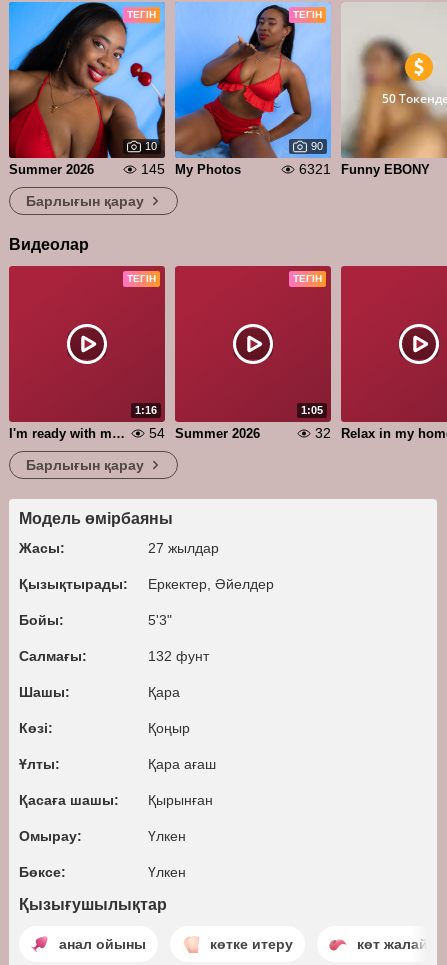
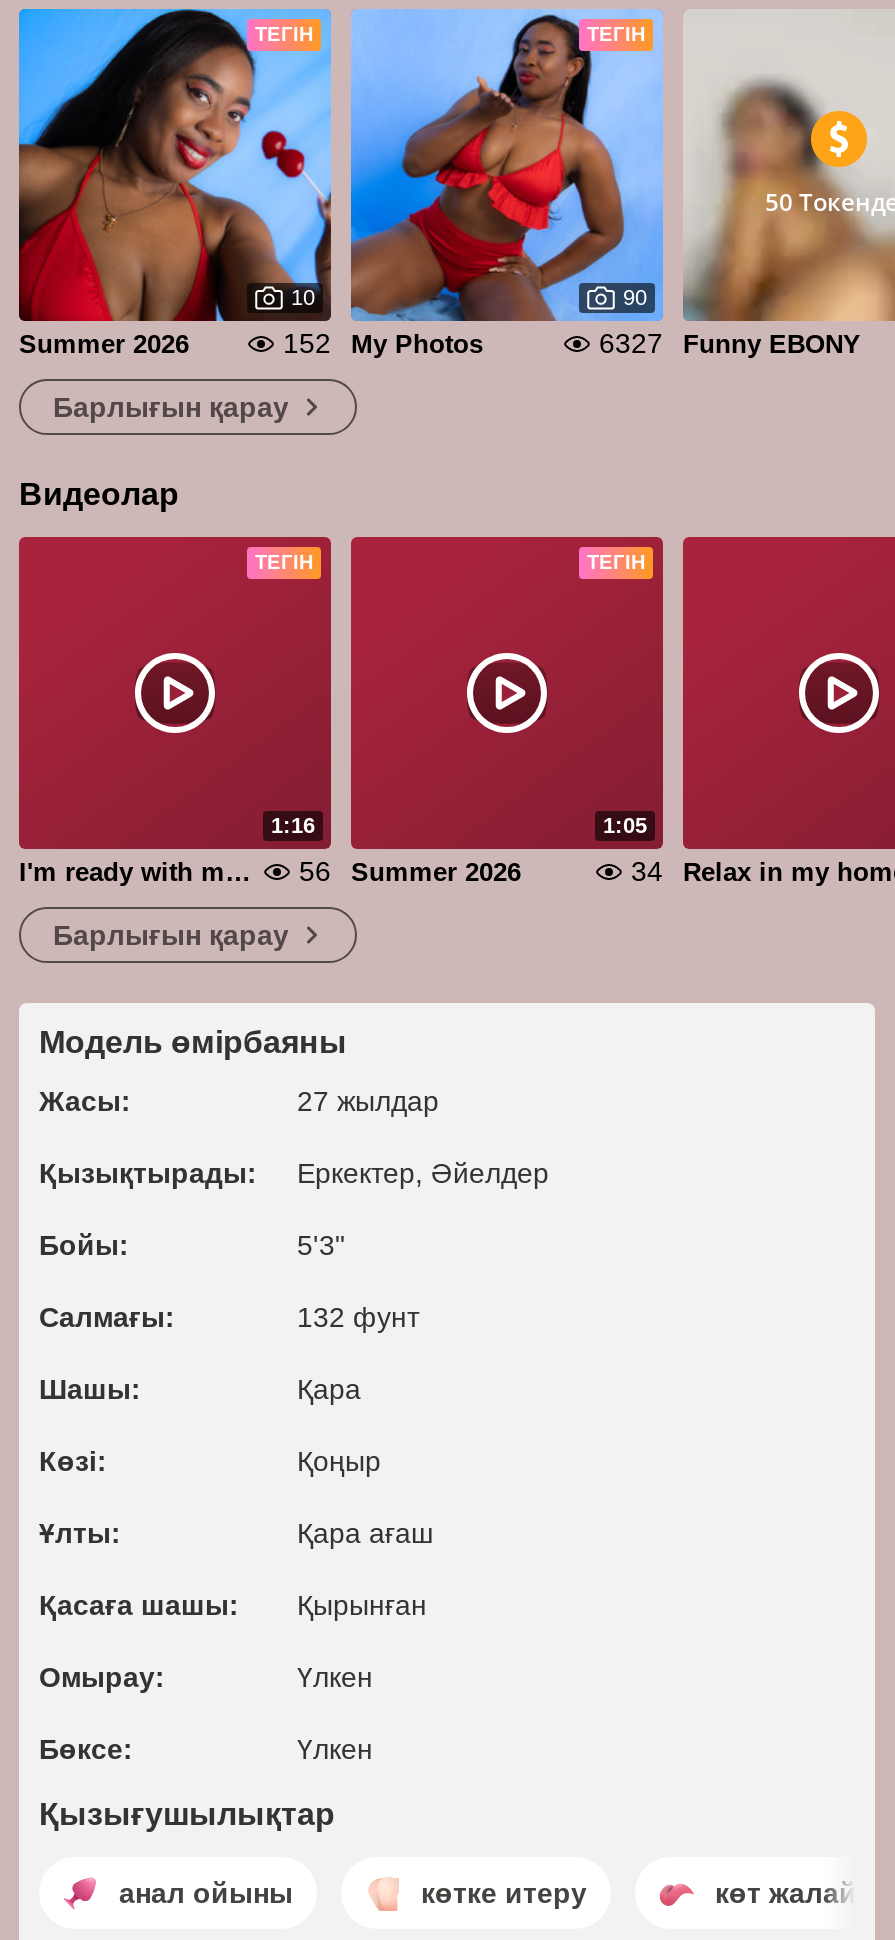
[141,161,241,177] 145 My Photos -> [283,327,483,359] 152 My Photos
[299,161,430,177] 6321 Funny EBONY -> [599,327,861,359] 6327 Funny EBONY
[149,425,165,441] 54 -> [299,855,331,887] 56
[315,425,331,441] 32 -> [631,855,663,887] 34

